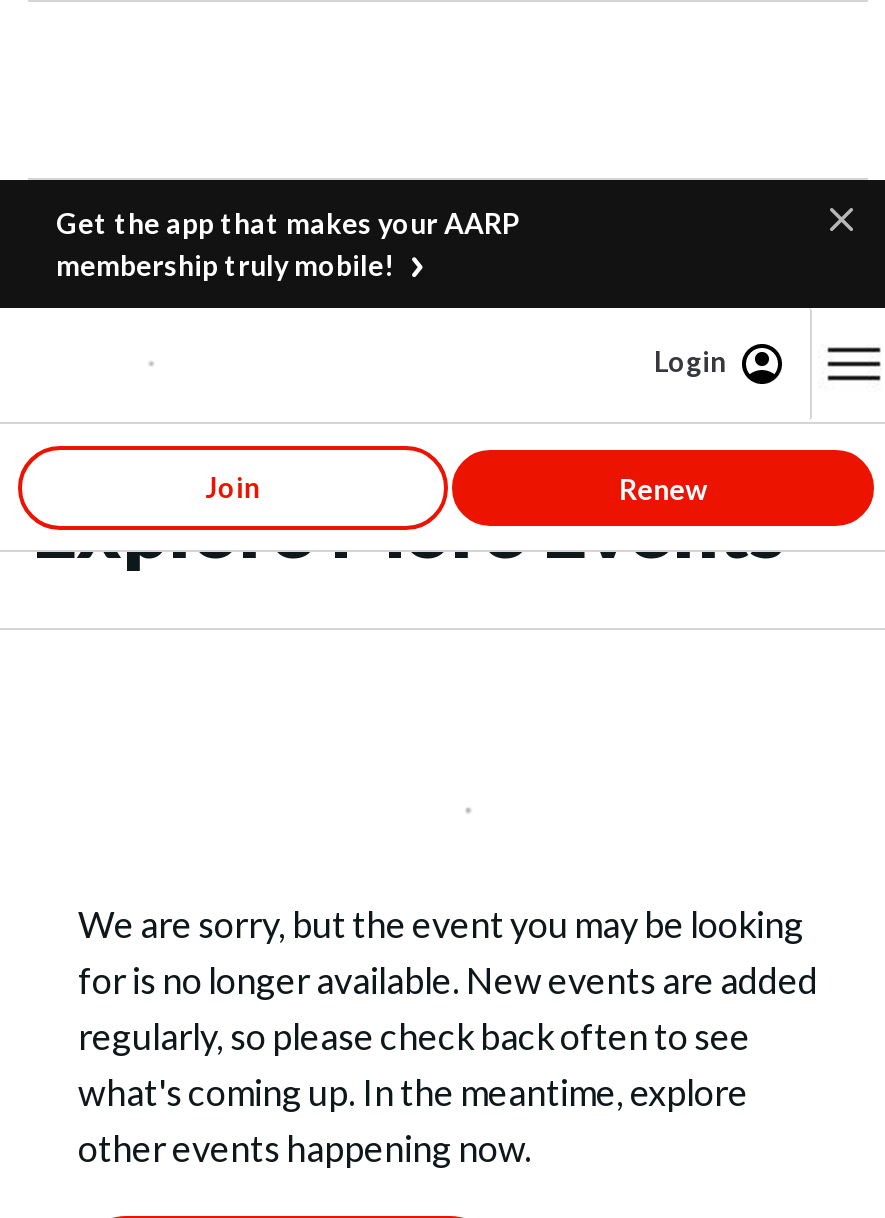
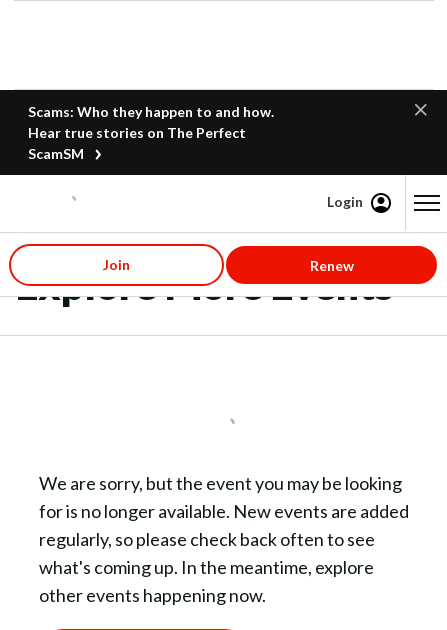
[56,206,520,282] Get the app that makes your AARP | membership truly mobile! -> [28,103,274,162] Scams: Who they happen to and how. | Hear true stories on The Perfect | ScamSM

